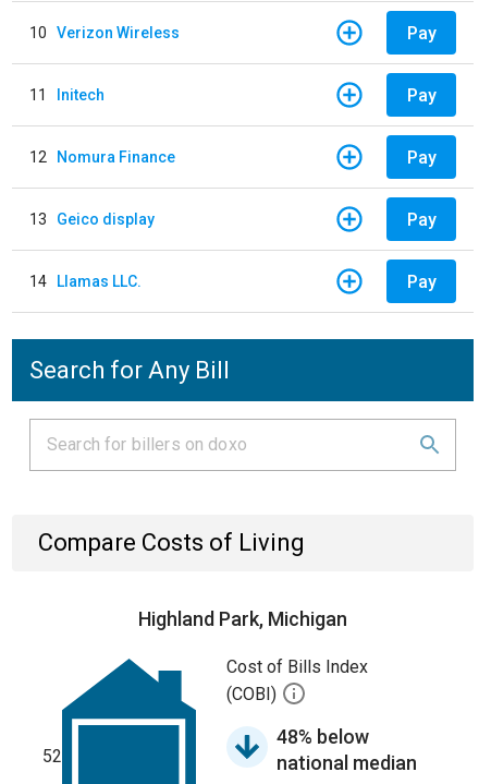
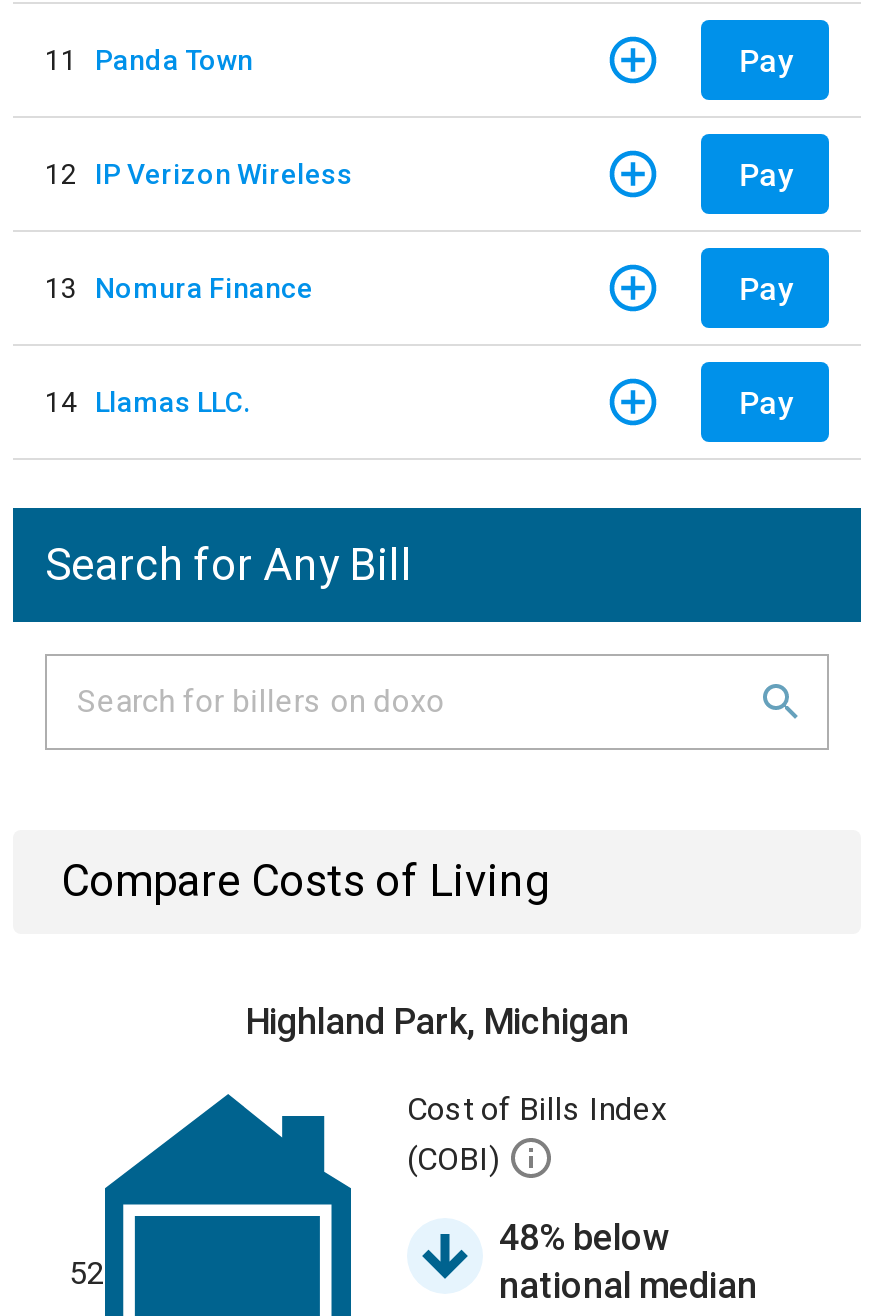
[29,23,180,41] 10 Verizon Wireless -> [45,43,253,75] 11 Panda Town
[29,86,105,103] 11 Initech -> [45,157,353,189] 12 IP Verizon Wireless
[29,147,437,227] 12 Nomura Finance | Pay | 13 Geico display -> [45,271,313,303] 13 Nomura Finance

